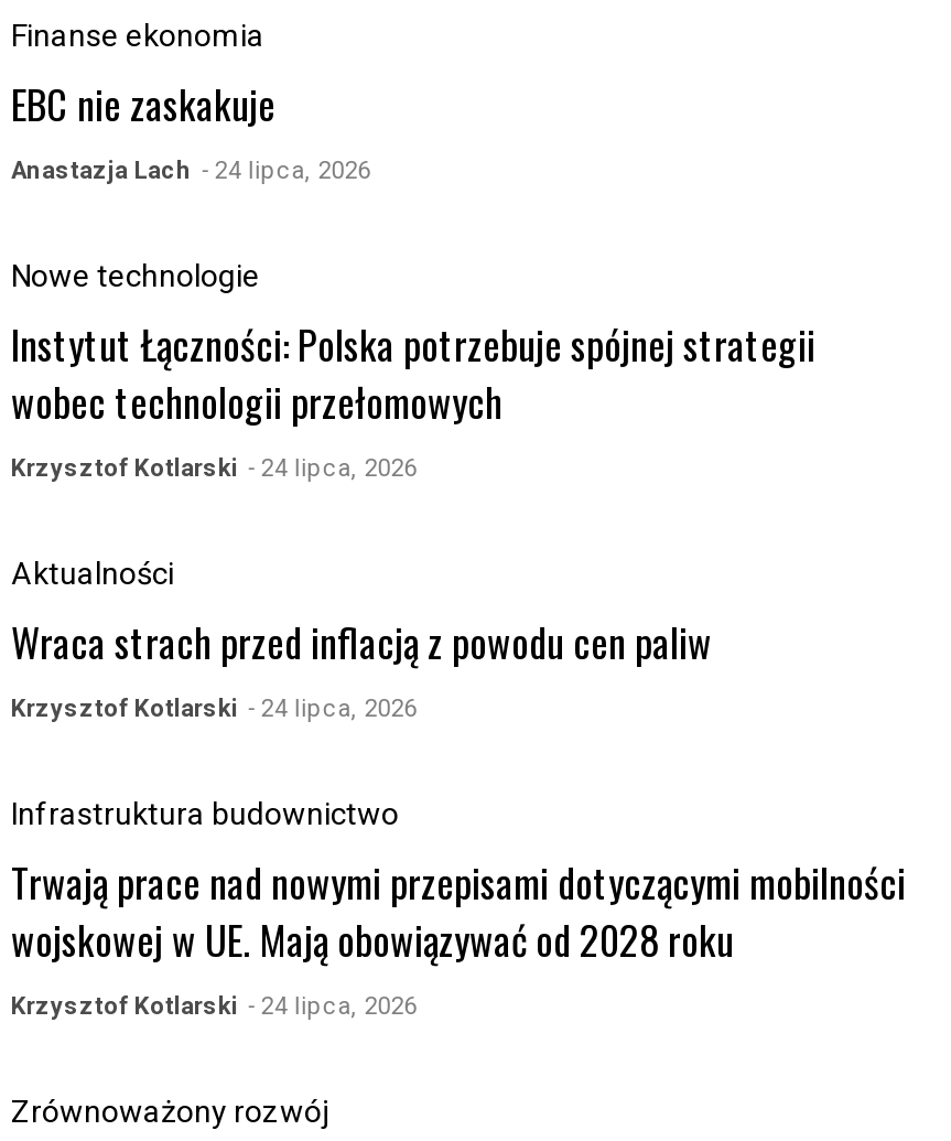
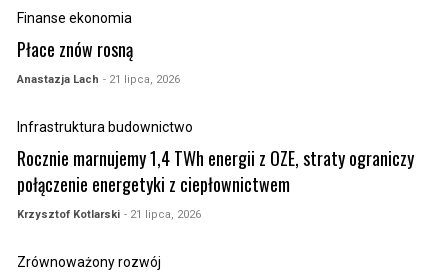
[11,75,815,724] EBC nie zaskakuje | Anastazja Lach - 24 lipca, 2026 | Nowe technologie | Instytut Łączności: Polska potrzebuje spójnej strategii | wobec technologii przełomowych | Krzysztof Kotlarski - 24 lipca, 2026 | Aktualności | Wraca strach przed inflacją z powodu cen paliw | Krzysztof Kotlarski - 24 lipca, 2026 -> [17,36,180,86] Płace znów rosną | Anastazja Lach - 21 lipca, 2026
[11,854,906,1021] Trwają prace nad nowymi przepisami dotyczącymi mobilności | wojskowej w UE. Mają obowiązywać od 2028 roku | Krzysztof Kotlarski - 24 lipca, 2026 -> [17,145,414,221] Rocznie marnujemy 1,4 TWh energii z OZE, straty ograniczy | połączenie energetyki z ciepłownictwem | Krzysztof Kotlarski - 21 lipca, 2026

